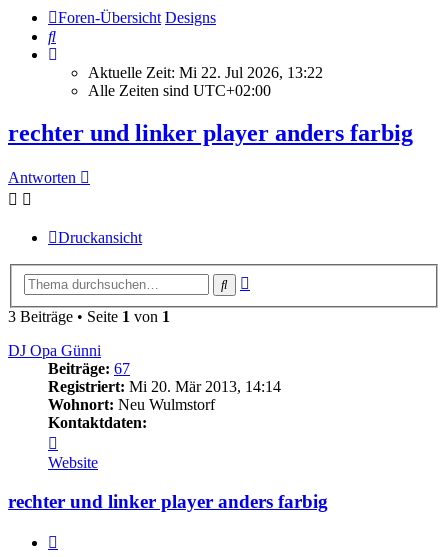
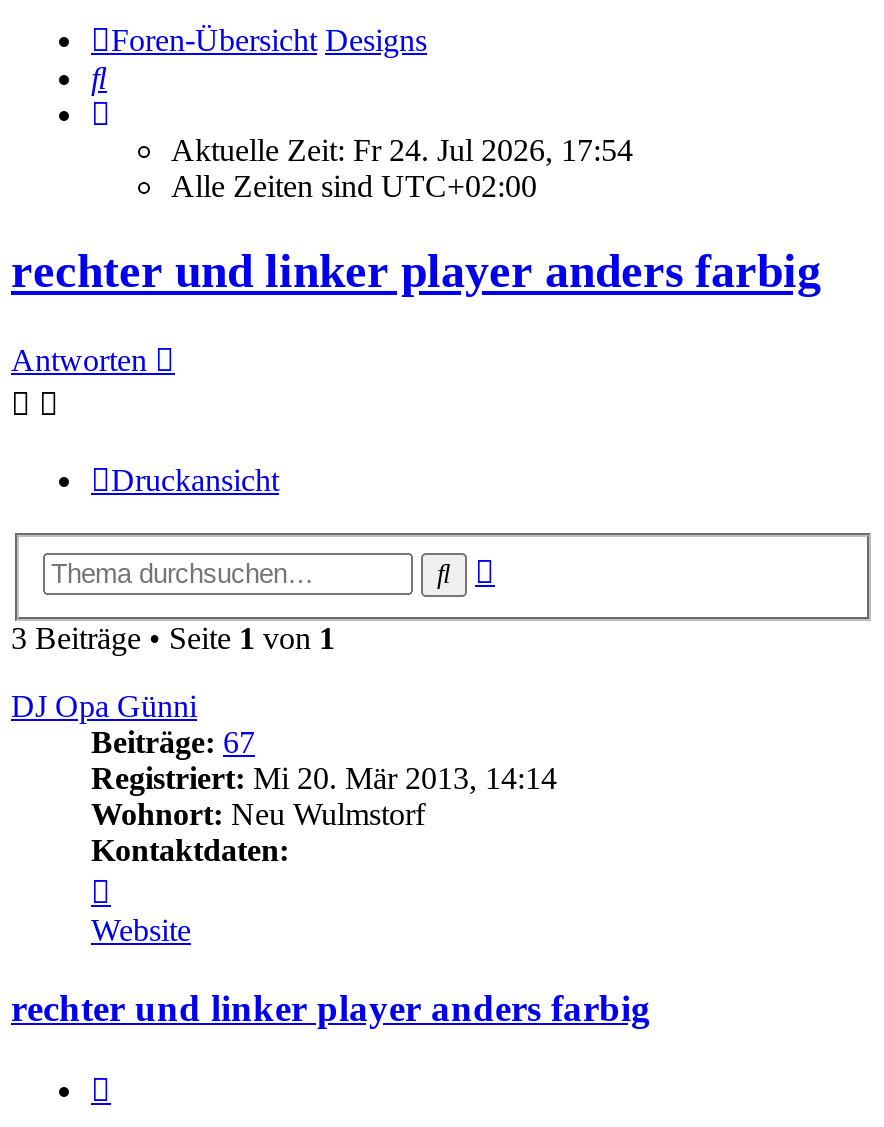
[88,64,323,81] Aktuelle Zeit: Mi 22. Jul 2026, 13:22 -> [171,132,633,166] Aktuelle Zeit: Fr 24. Jul 2026, 17:54

